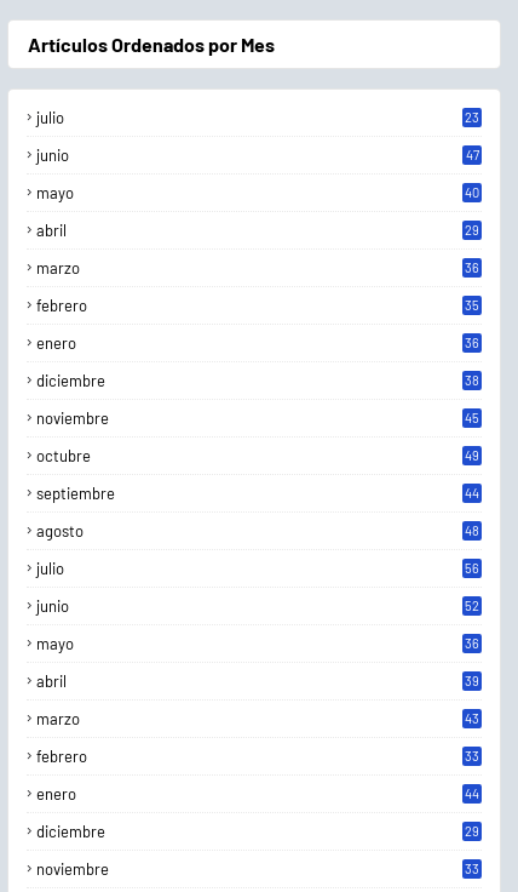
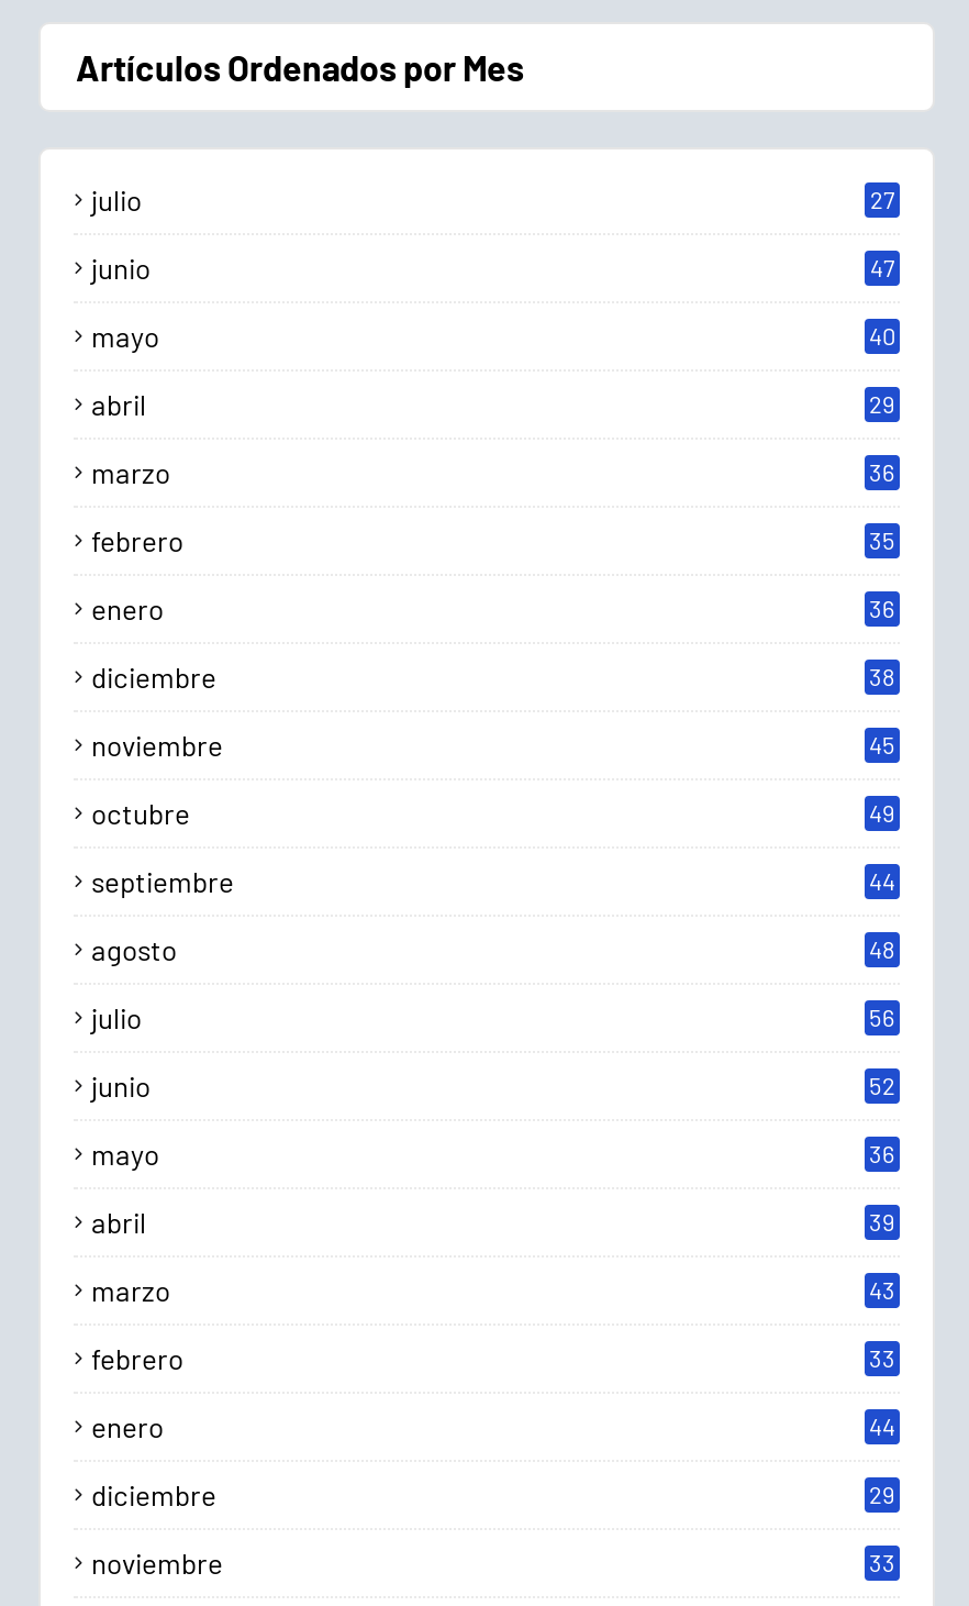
[465,109,479,125] 23 -> [870,185,894,214] 27

